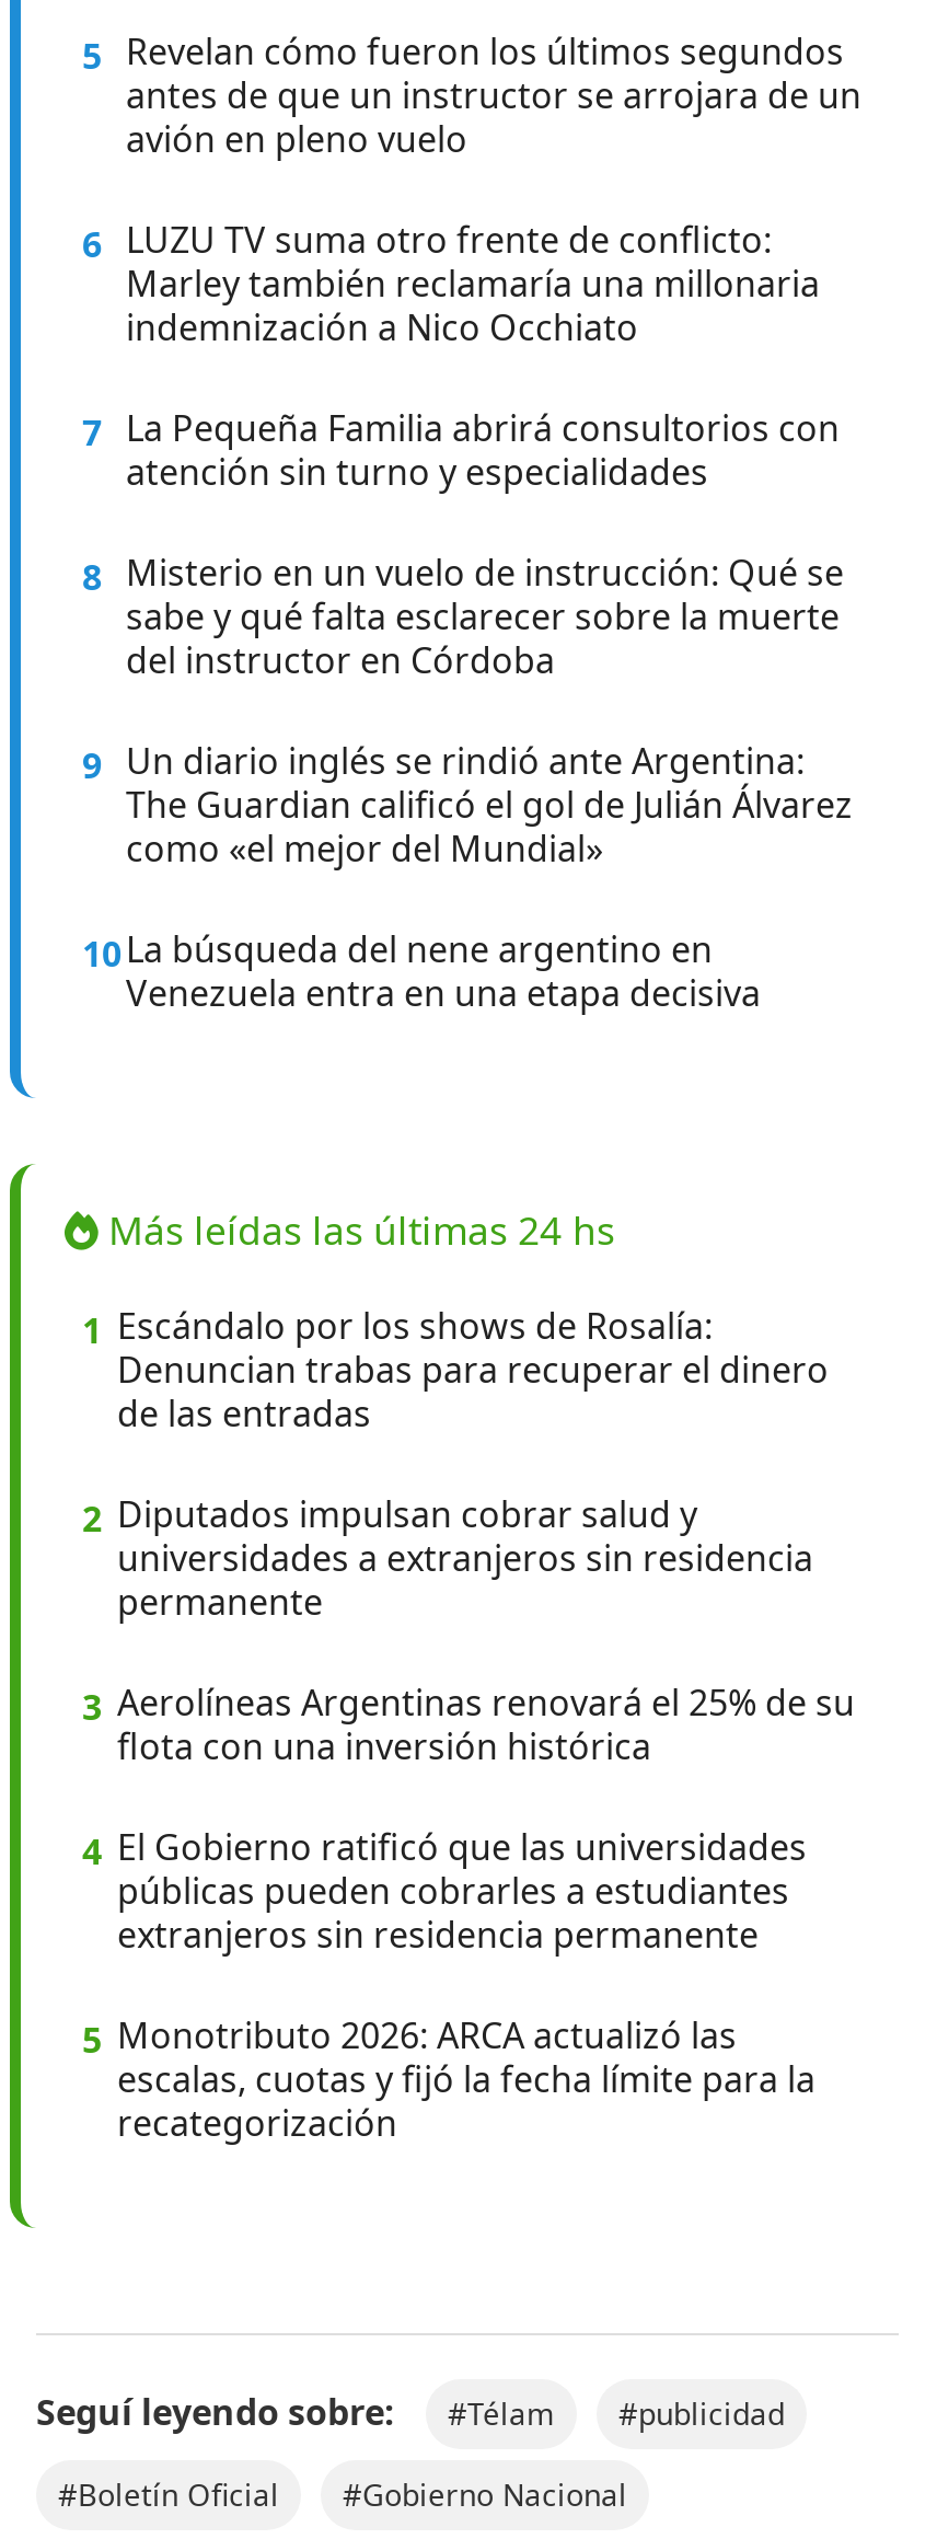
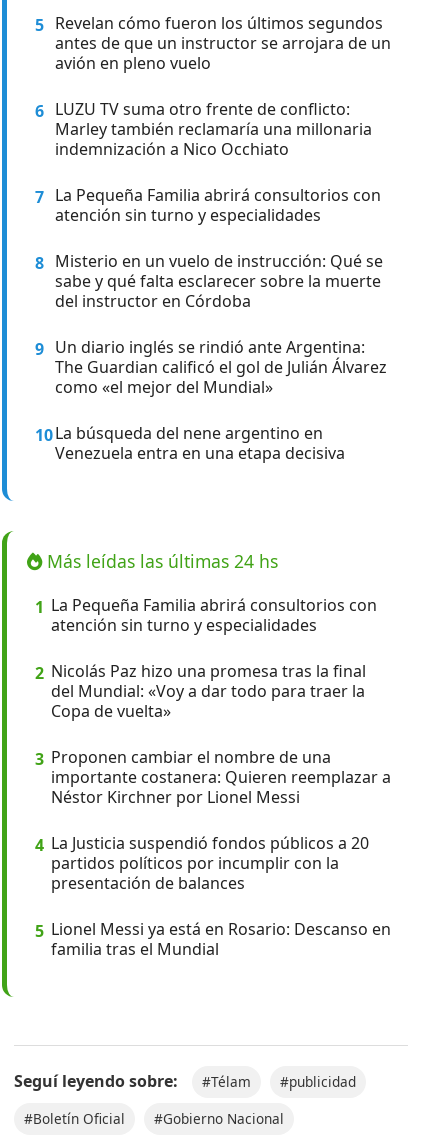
[82,1303,829,1438] 1 Escándalo por los shows de Rosalía: | Denuncian trabas para recuperar el dinero | de las entradas -> [35,594,377,636] 1 La Pequeña Familia abrirá consultorios con | atención sin turno y especialidades
[82,1491,813,1627] 2 Diputados impulsan cobrar salud y | universidades a extranjeros sin residencia | permanente -> [35,660,366,722] 2 Nicolás Paz hizo una promesa tras la final | del Mundial: «Voy a dar todo para traer la | Copa de vuelta»
[82,1679,855,1771] 3 Aerolíneas Argentinas renovará el 25% de su | flota con una inversión histórica -> [35,746,391,808] 3 Proponen cambiar el nombre de una | importante costanera: Quieren reemplazar a | Néstor Kirchner por Lionel Messi
[82,1824,807,1960] 4 El Gobierno ratificó que las universidades | públicas pueden cobrarles a estudiantes | extranjeros sin residencia permanente -> [35,832,369,894] 4 La Justicia suspendió fondos públicos a 20 | partidos políticos por incumplir con la | presentación de balances
[82,2012,815,2148] 5 Monotributo 2026: ARCA actualizó las | escalas, cuotas y fijó la fecha límite para la | recategorización -> [35,918,391,960] 5 Lionel Messi ya está en Rosario: Descanso en | familia tras el Mundial

